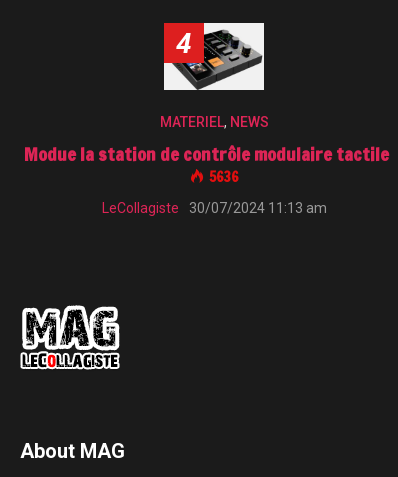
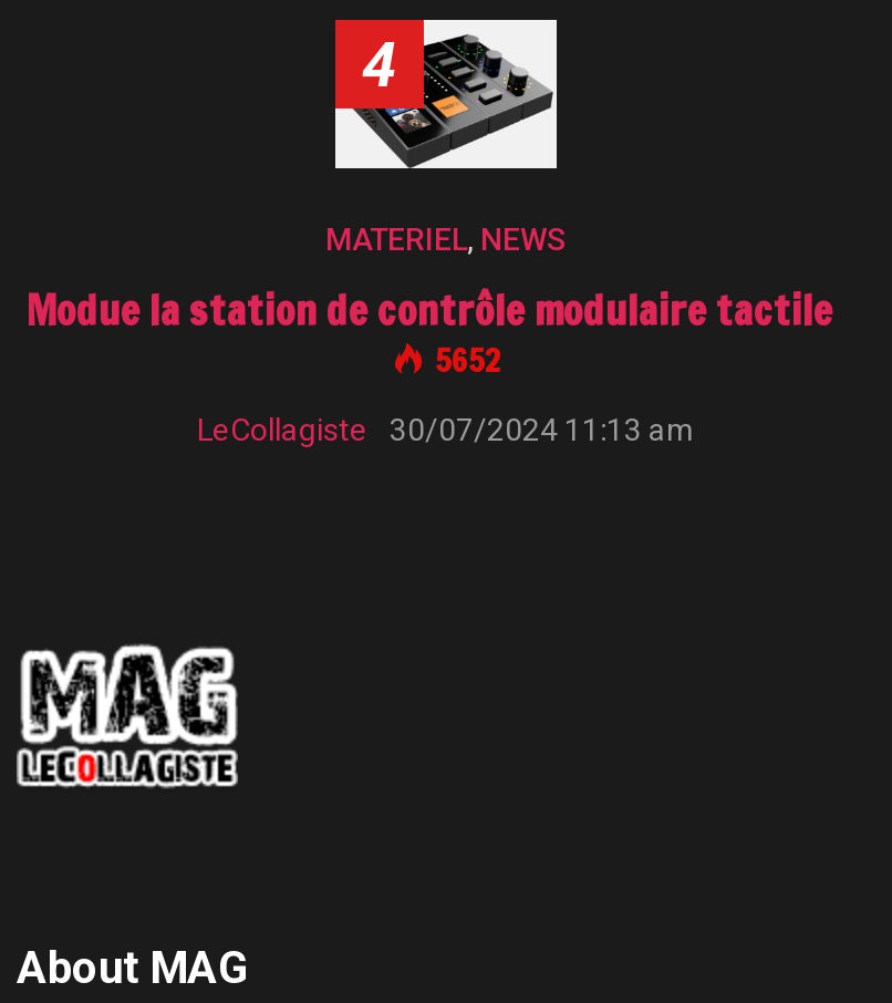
[205,167,238,187] 5636 -> [428,338,499,382] 5652

